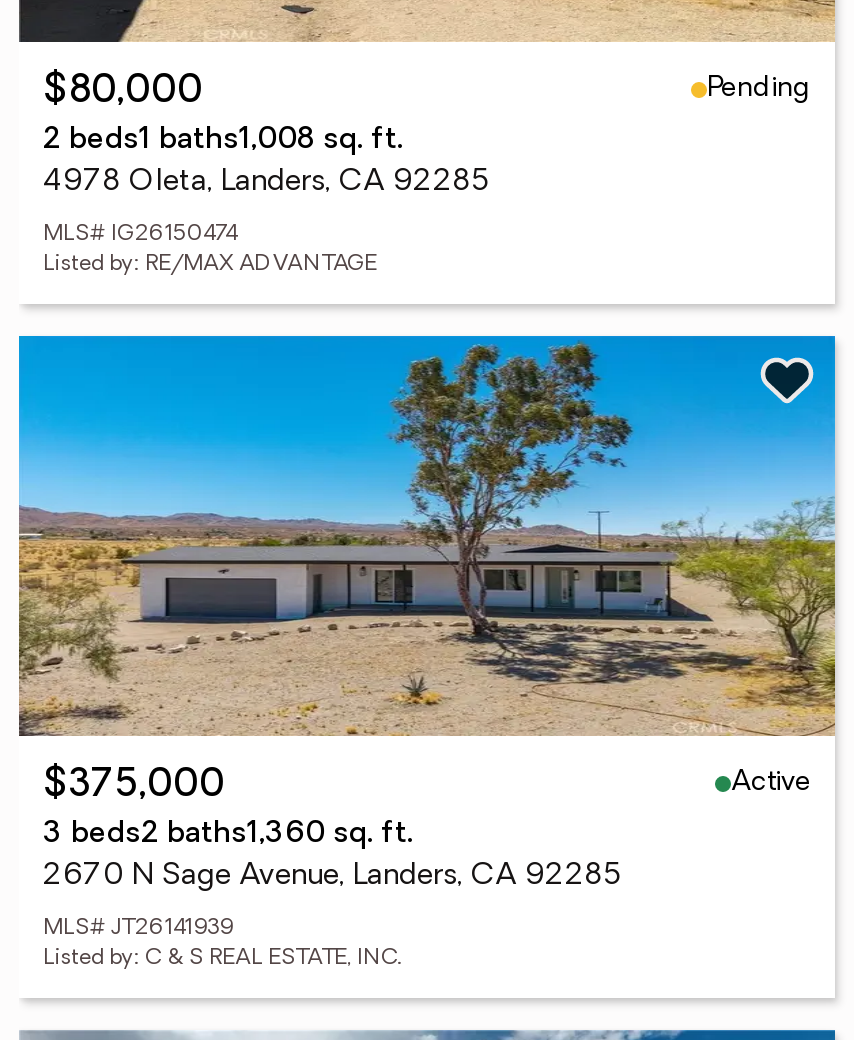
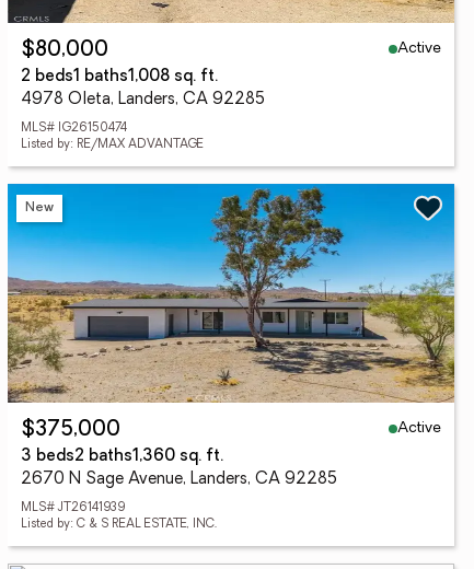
[707,73,811,103] Pending -> [397,40,441,56] Active
none -> [25,201,54,214] New

